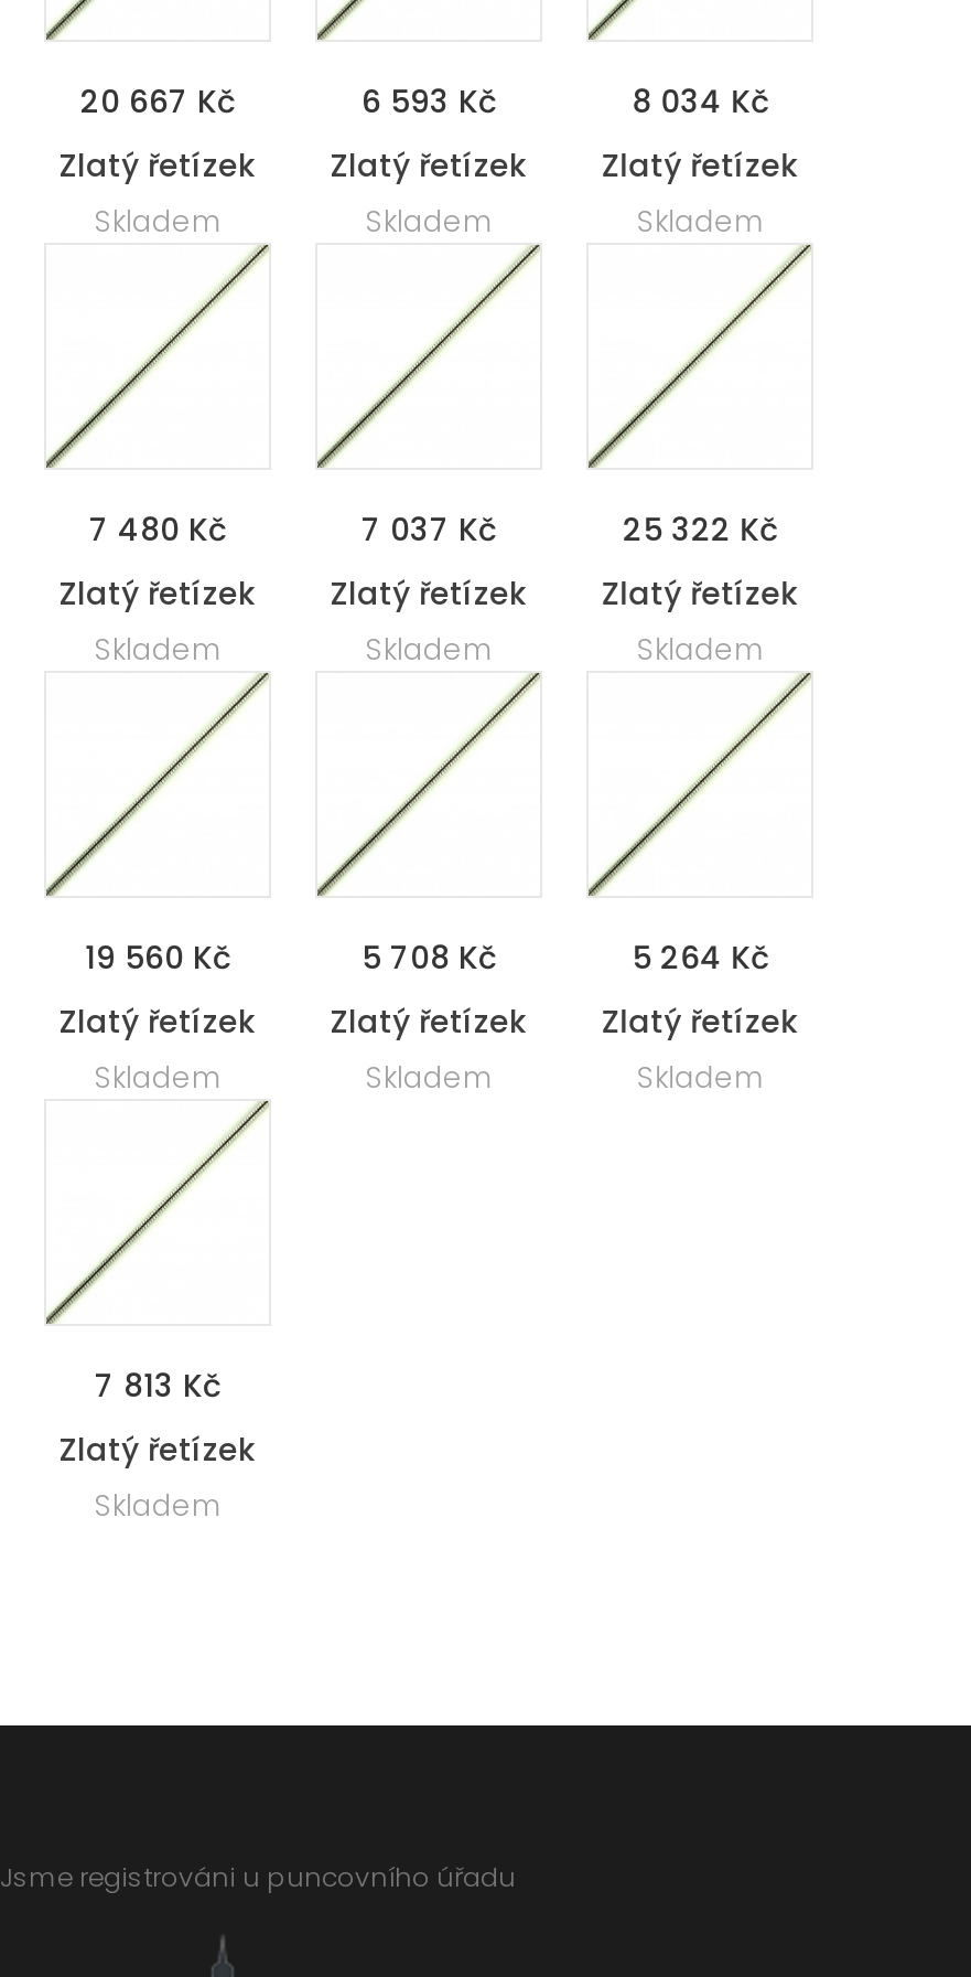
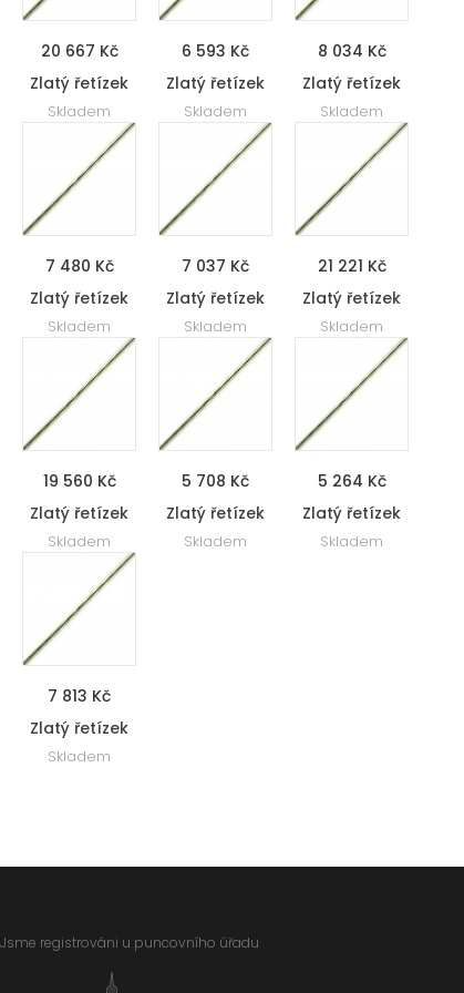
[623,508,777,552] 25 322 Kč -> [317,255,386,277] 21 221 Kč

